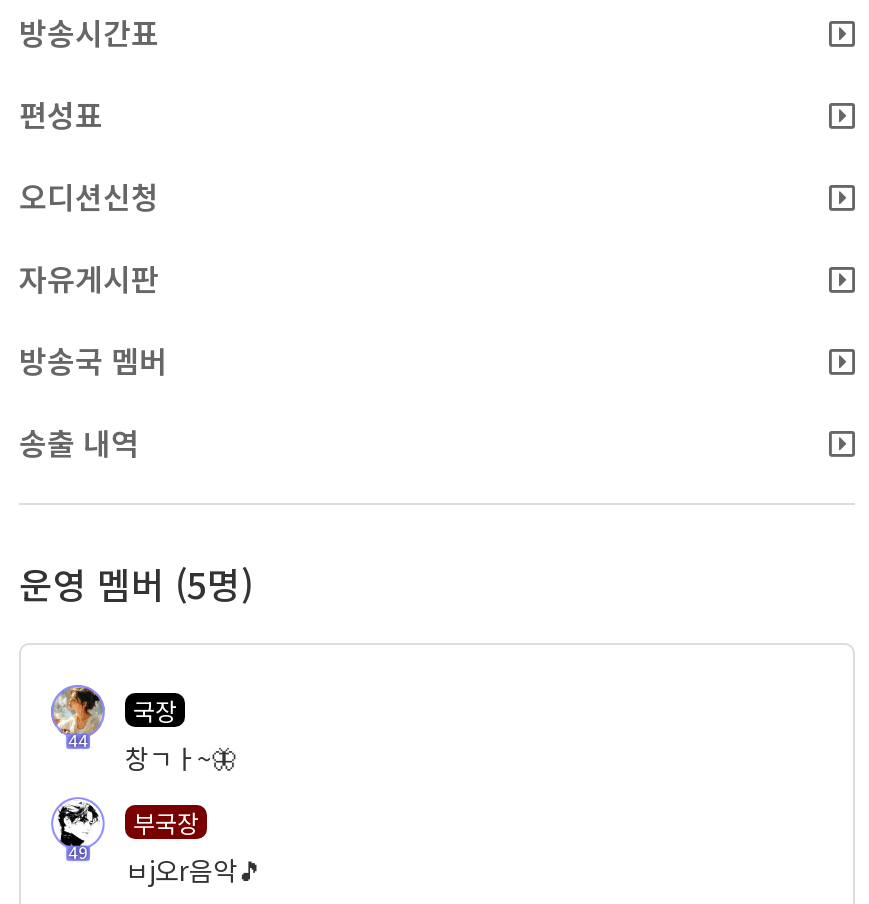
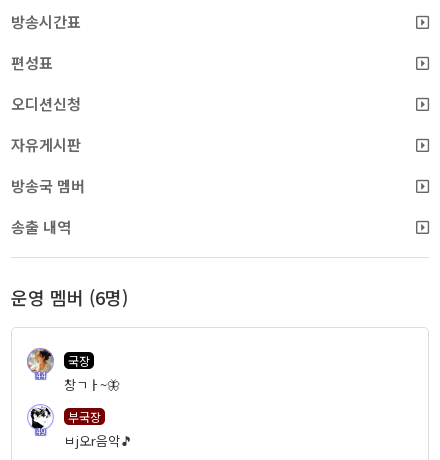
[19,556,253,608] 운영 멤버 (5명) -> [11,283,128,309] 운영 멤버 (6명)

